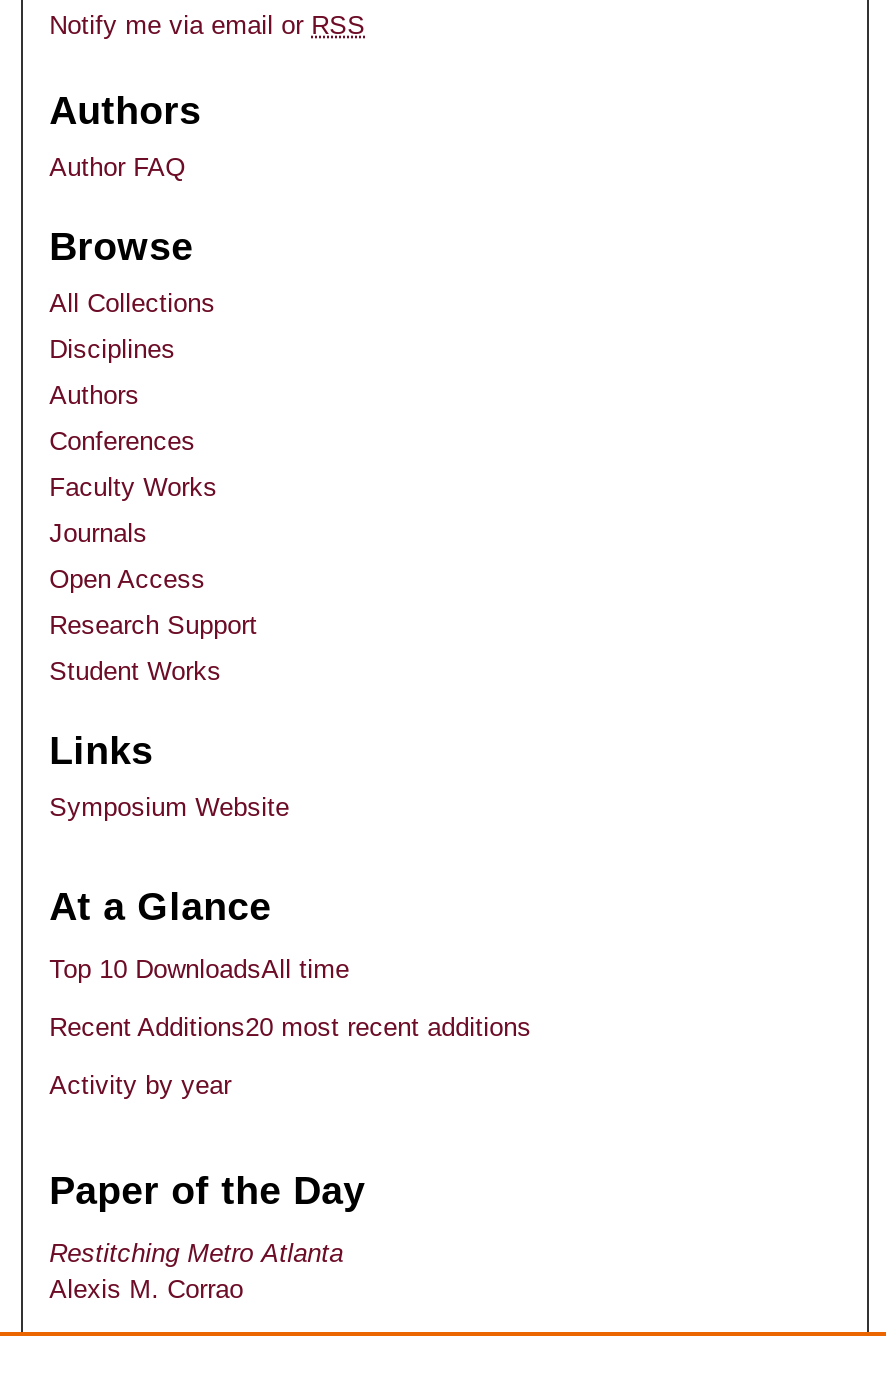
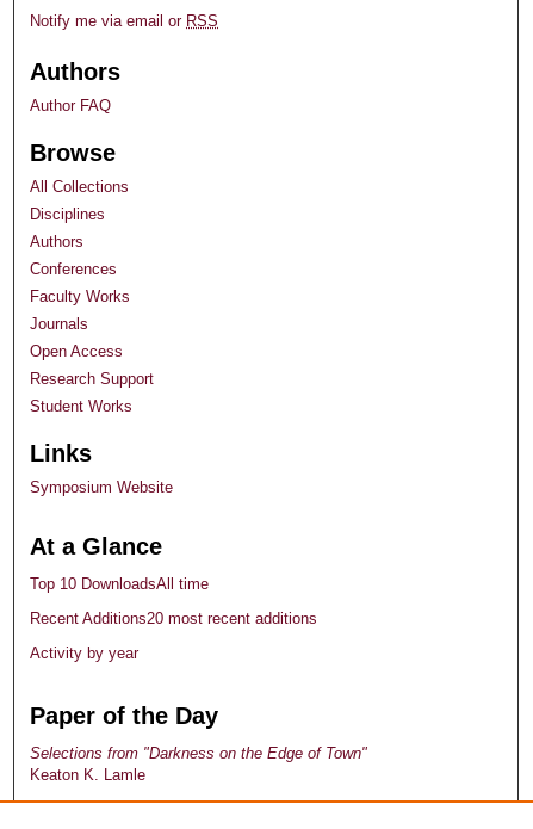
[49,1237,343,1303] Restitching Metro Atlanta | Alexis M. Corrao -> [30,744,367,783] Selections from "Darkness on the Edge of Town" | Keaton K. Lamle

